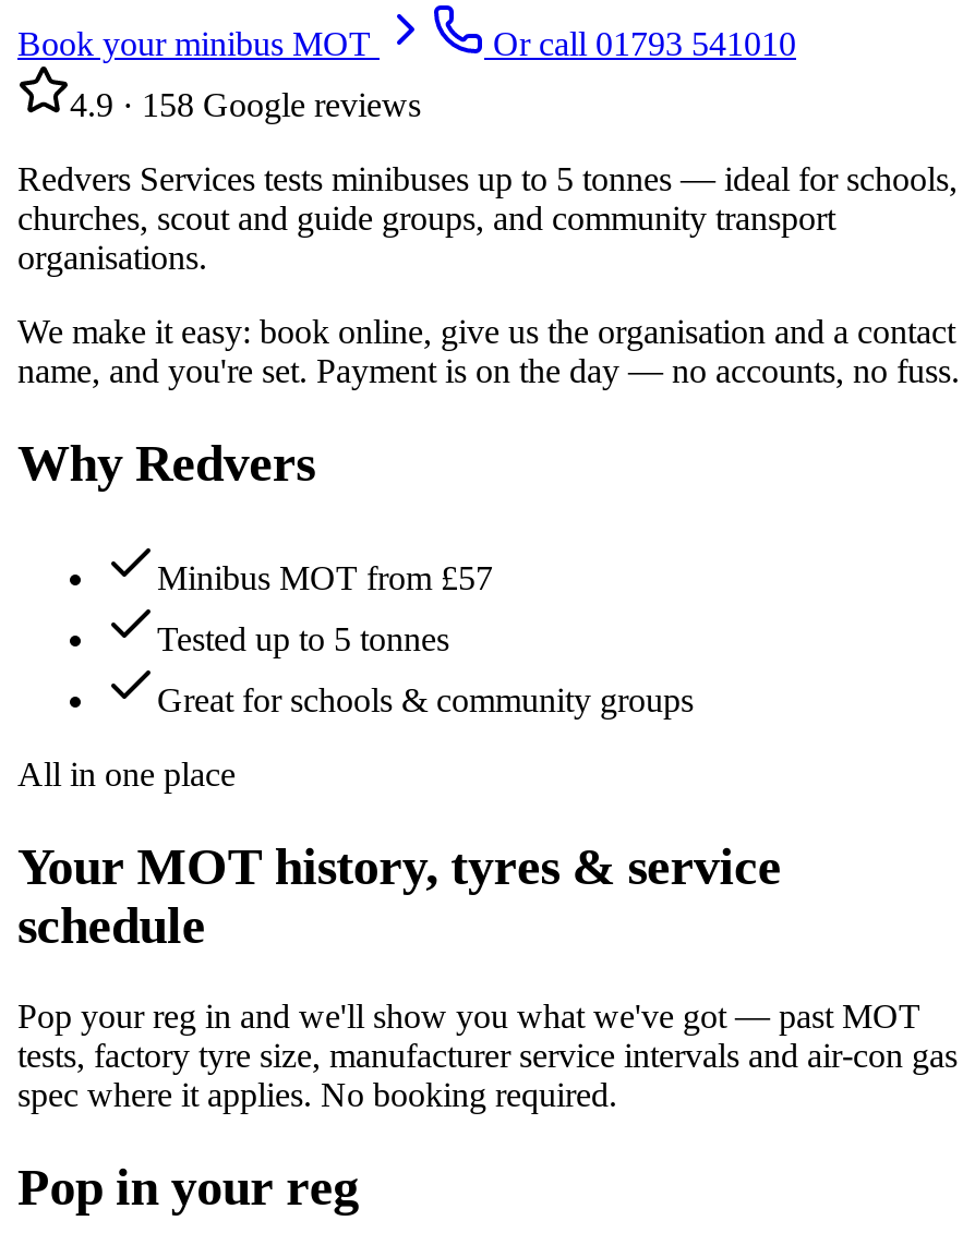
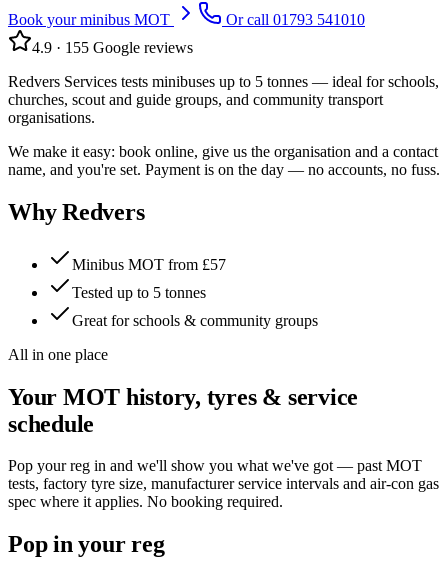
[70,86,421,123] 4.9 · 158 Google reviews -> [32,39,193,56] 4.9 · 155 Google reviews

